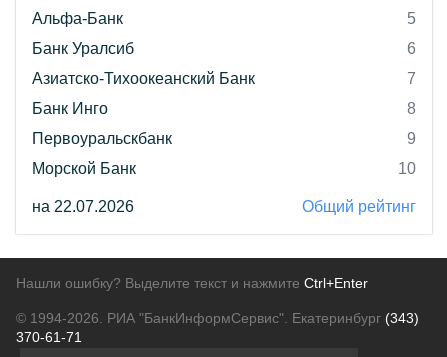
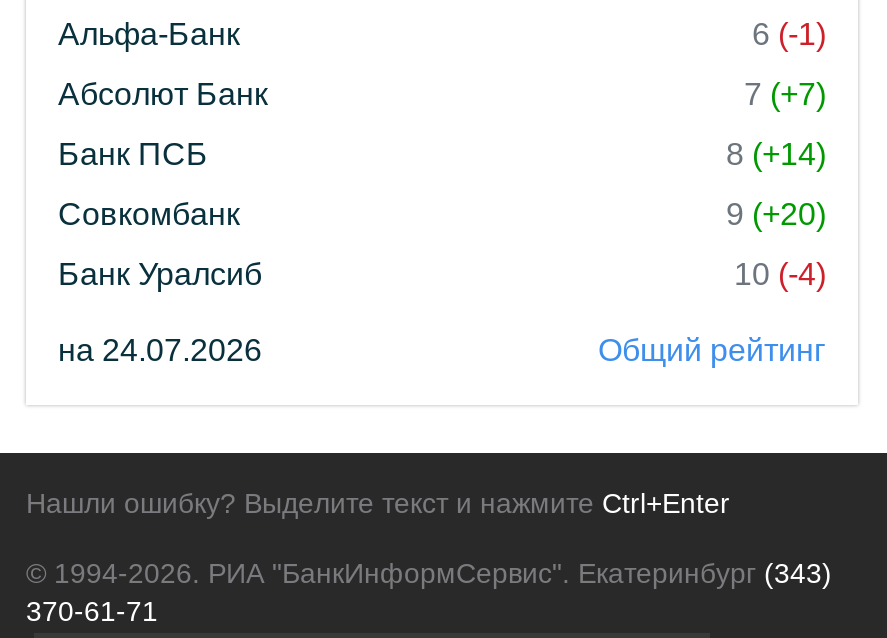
[407,10,416,27] 5 -> [58,17,826,231] 6 (-1) | Абсолют Банк | 7 (+7) | Банк ПСБ | 8 (+14) | Совкомбанк | 9 (+20)
[32,40,416,215] 6 | Азиатско-Тихоокеанский Банк | 7 | Банк Инго | 8 | Первоуральскбанк | 9 | Морской Банк | 10 | на 22.07.2026 -> [58,257,826,367] 10 (-4) | на 24.07.2026
moved [32,40,134,57] -> [58,257,262,291]: Банк Уралсиб

